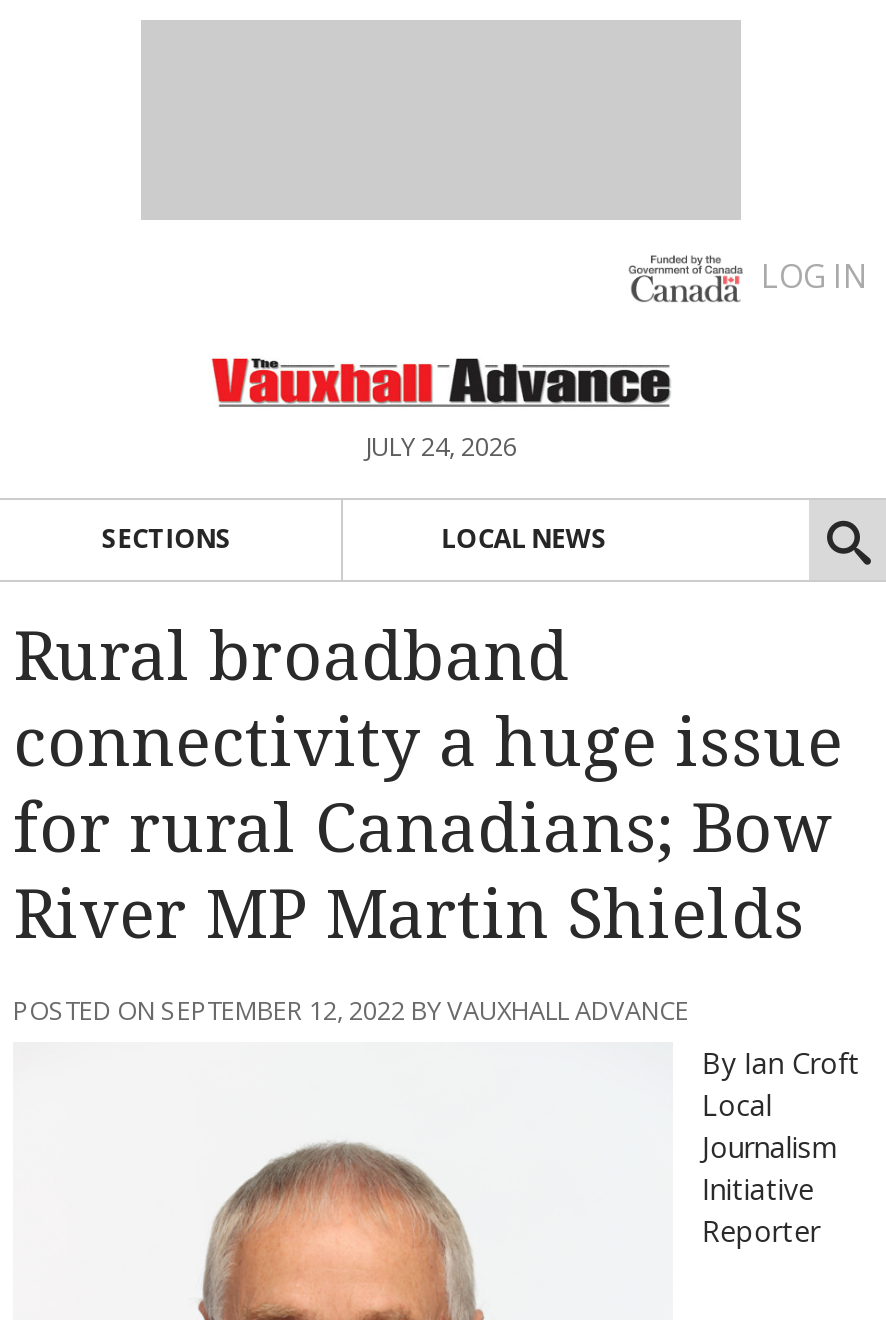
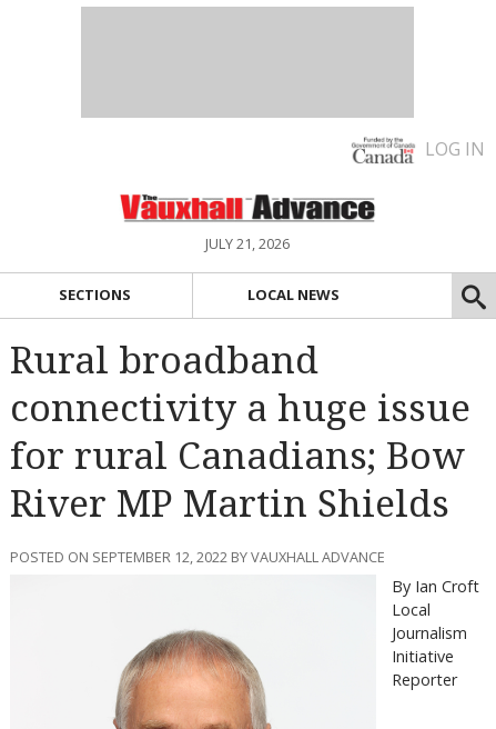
[365,428,517,464] JULY 24, 2026 -> [205,233,290,253] JULY 21, 2026

